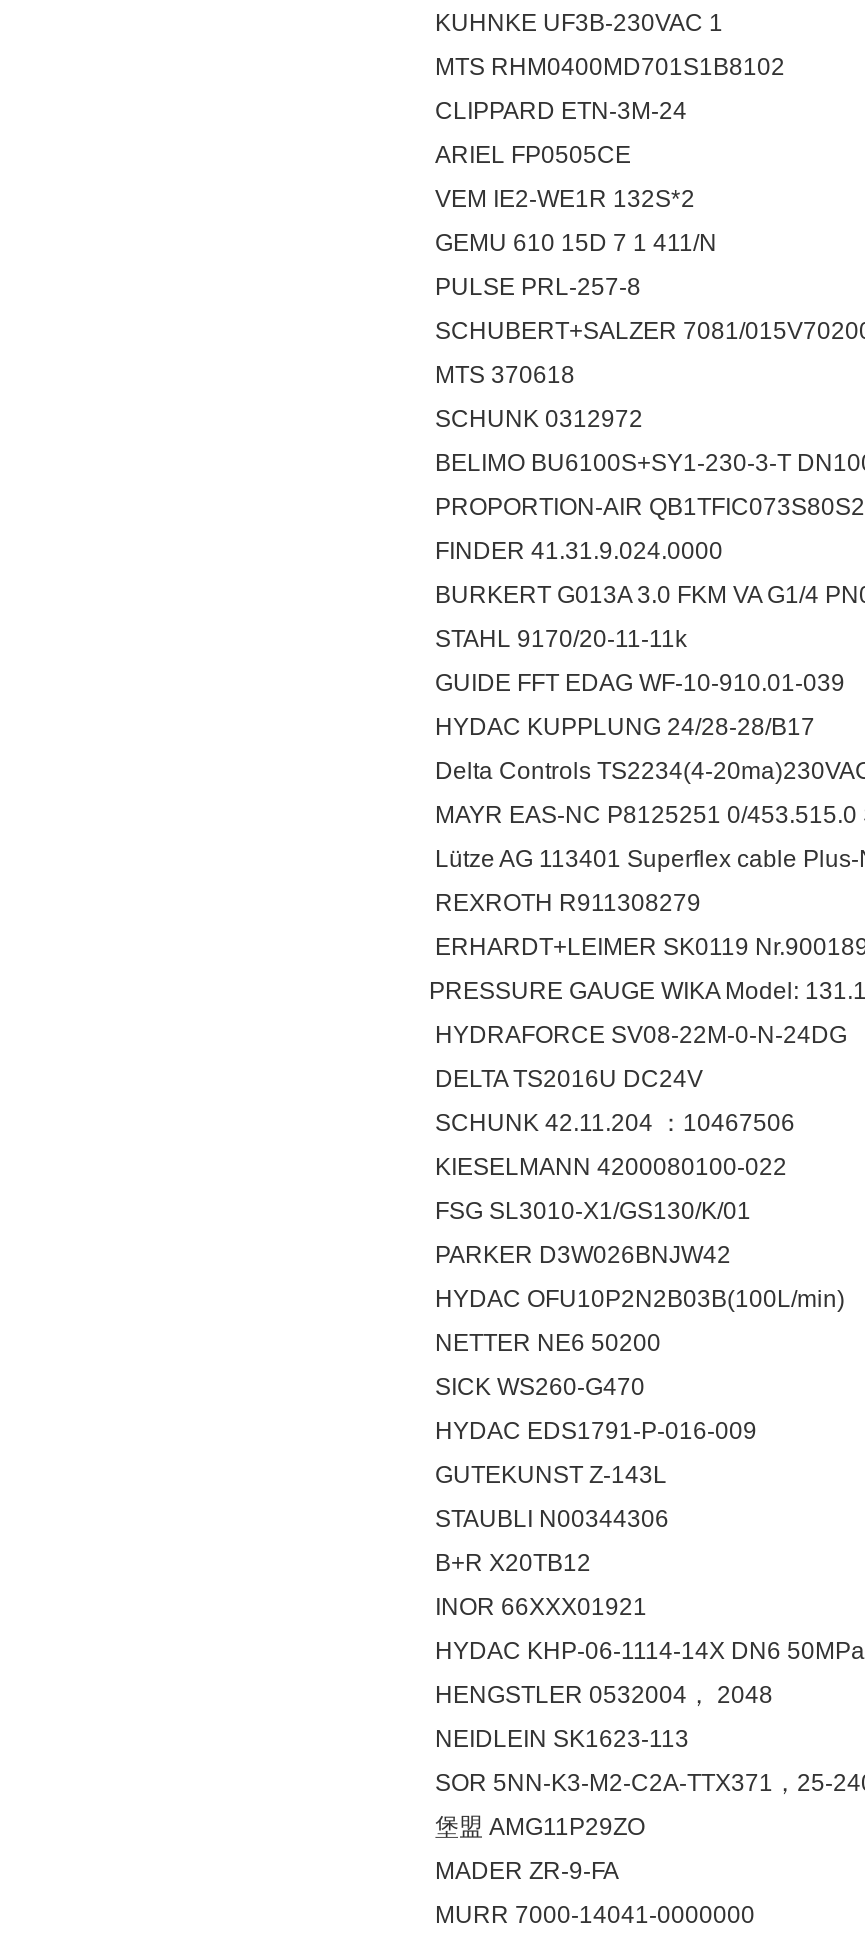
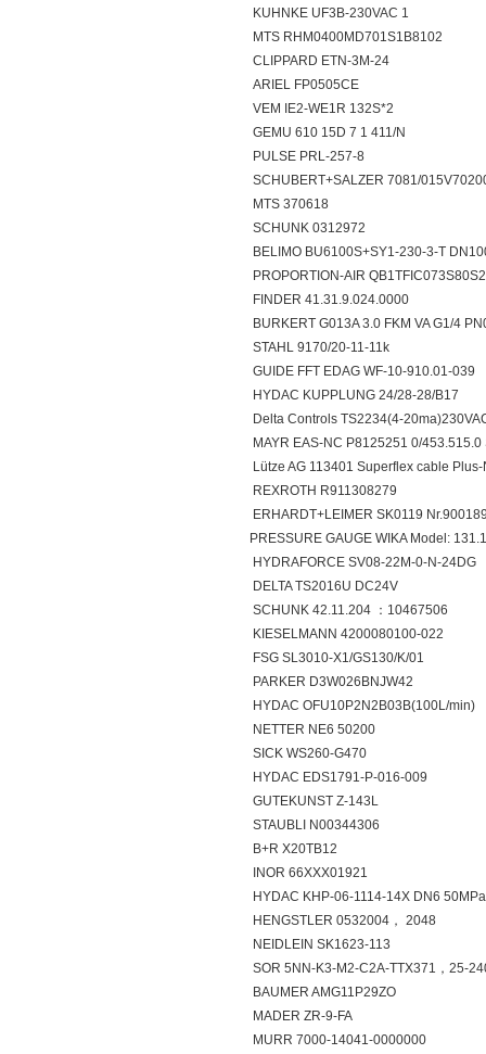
[429,1813,645,1841] 堡盟 AMG11P29ZO -> [250,985,396,1000] BAUMER AMG11P29ZO

